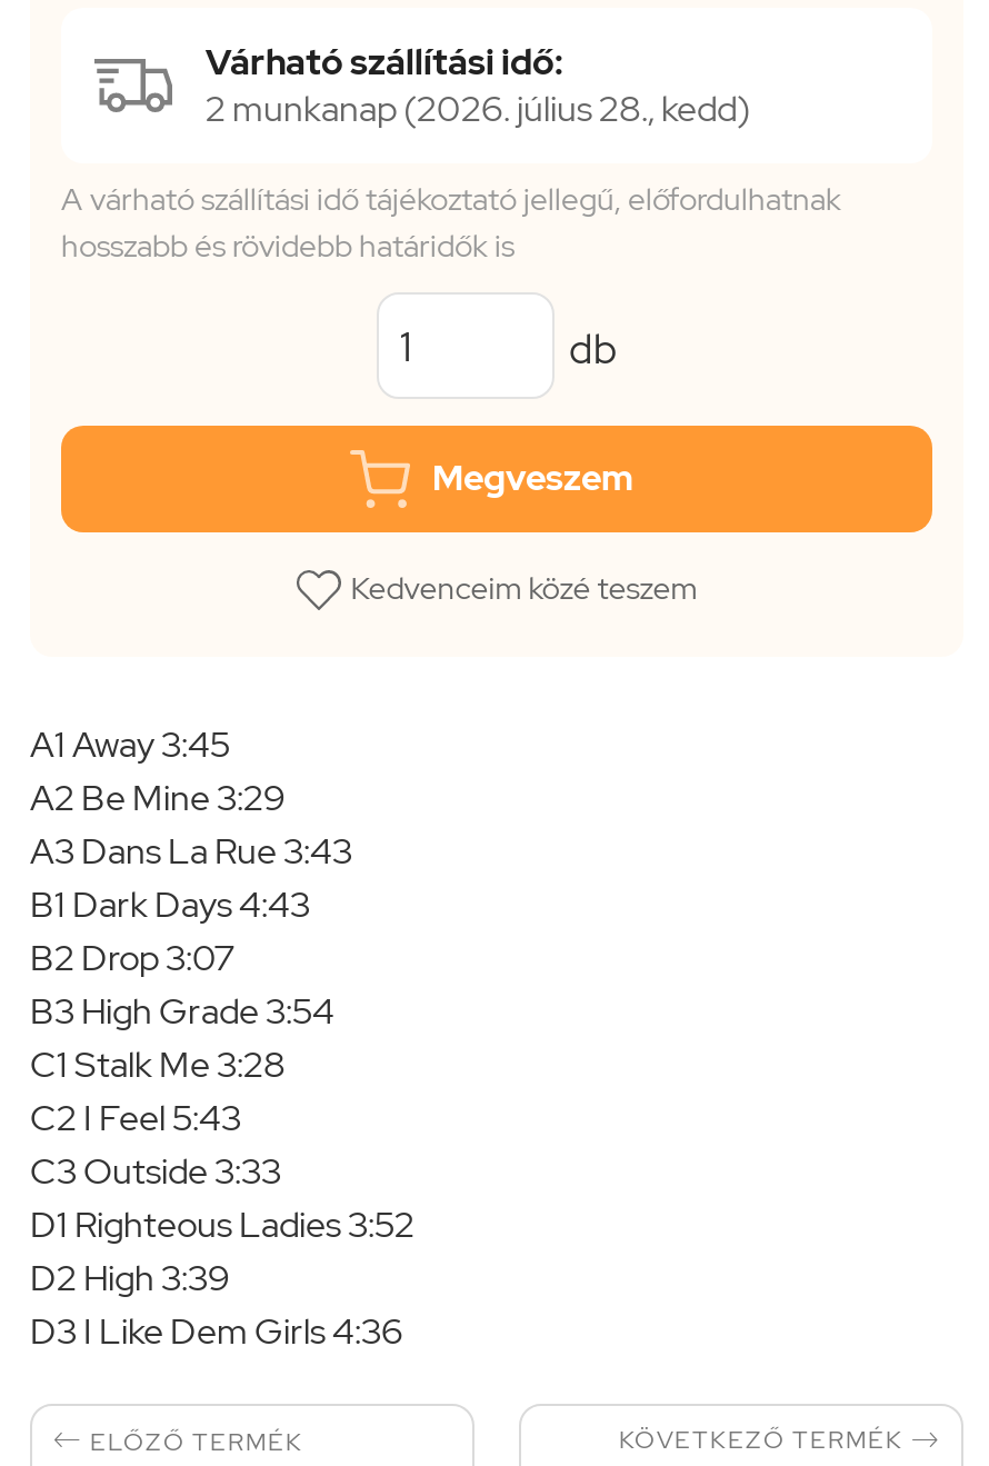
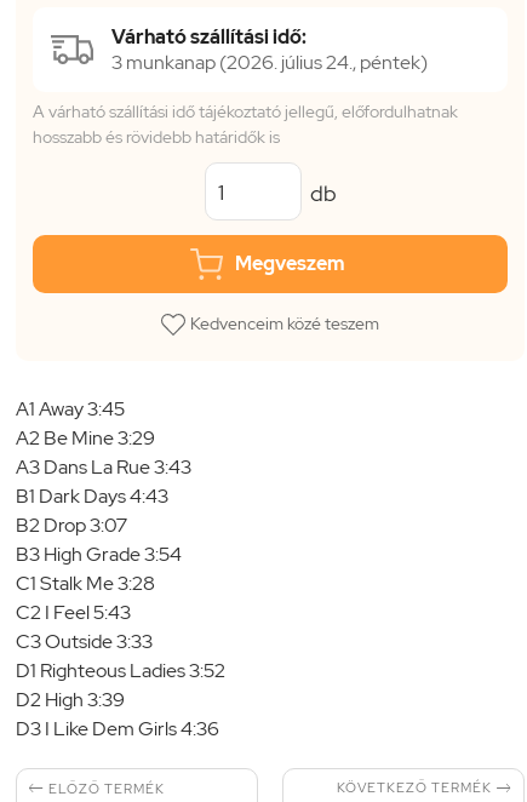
[206,86,750,132] 2 munkanap (2026. július 28., kedd) -> [111,50,428,75] 3 munkanap (2026. július 24., péntek)

